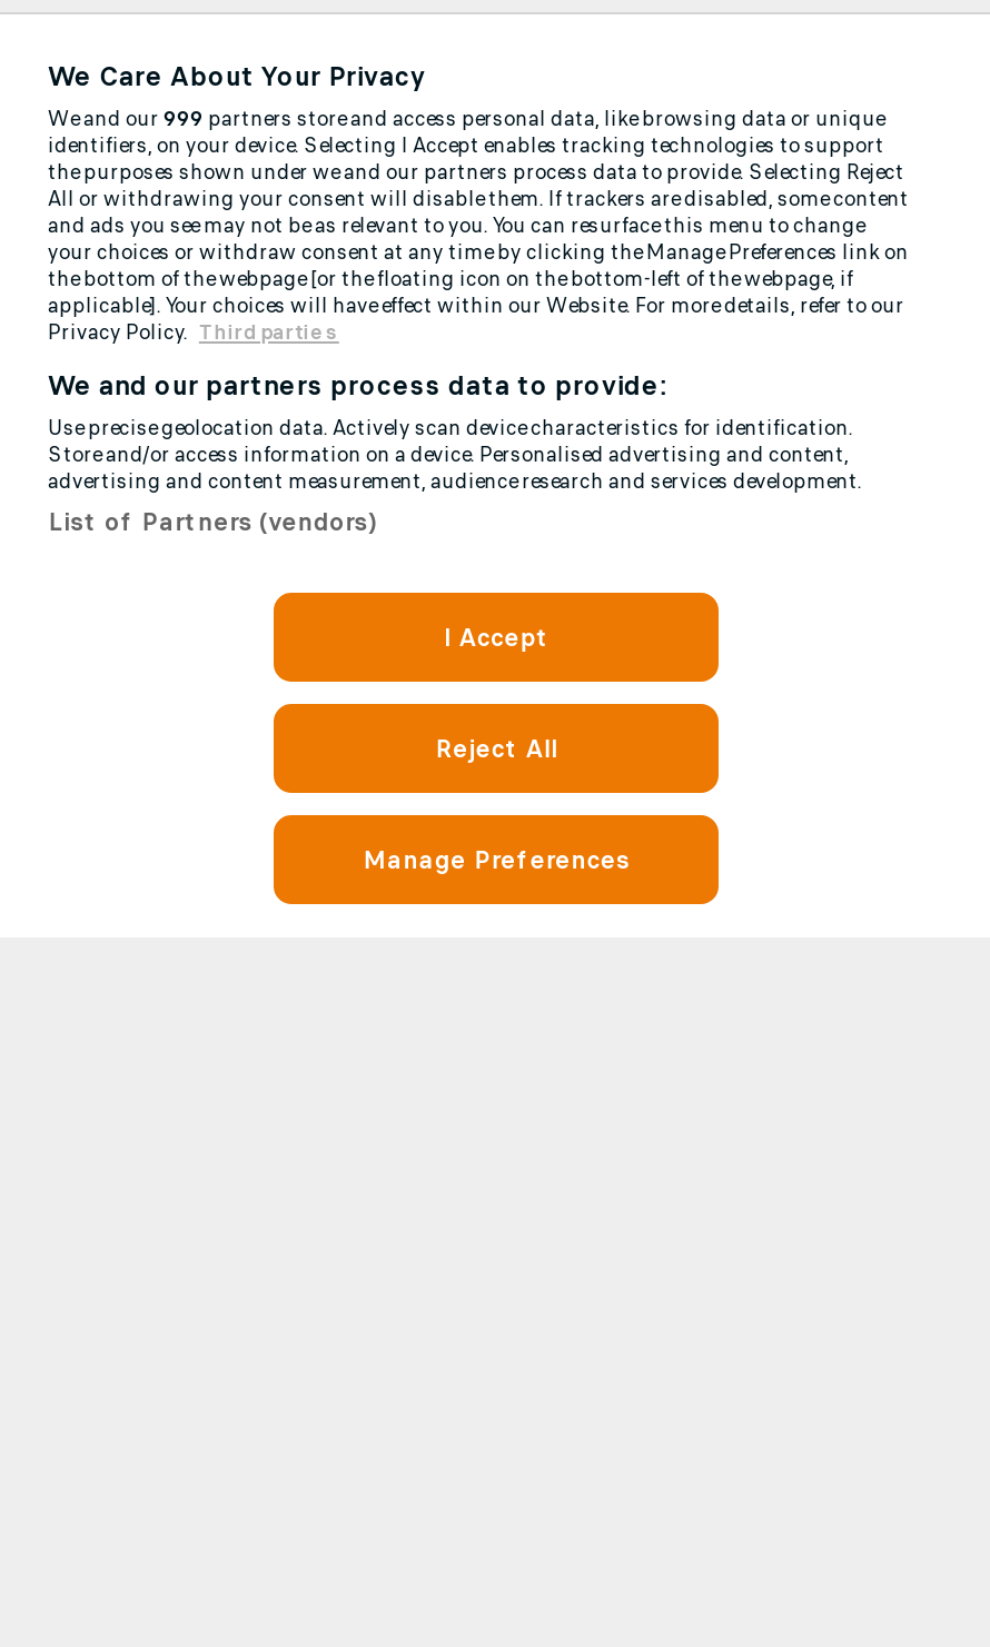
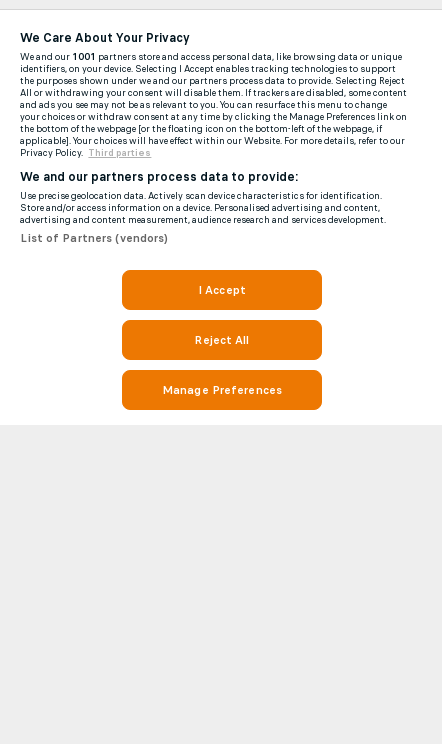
[48,106,884,132] We and our 999 partners store and access personal data, like browsing data or unique -> [20,51,402,63] We and our 1001 partners store and access personal data, like browsing data or unique

